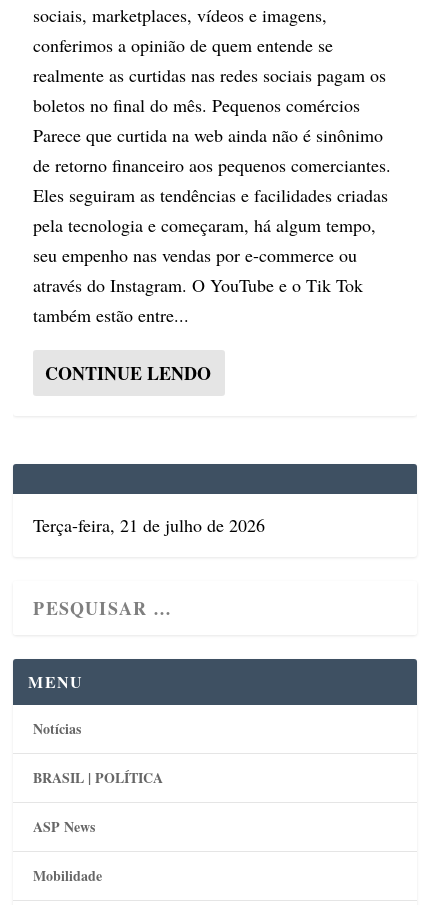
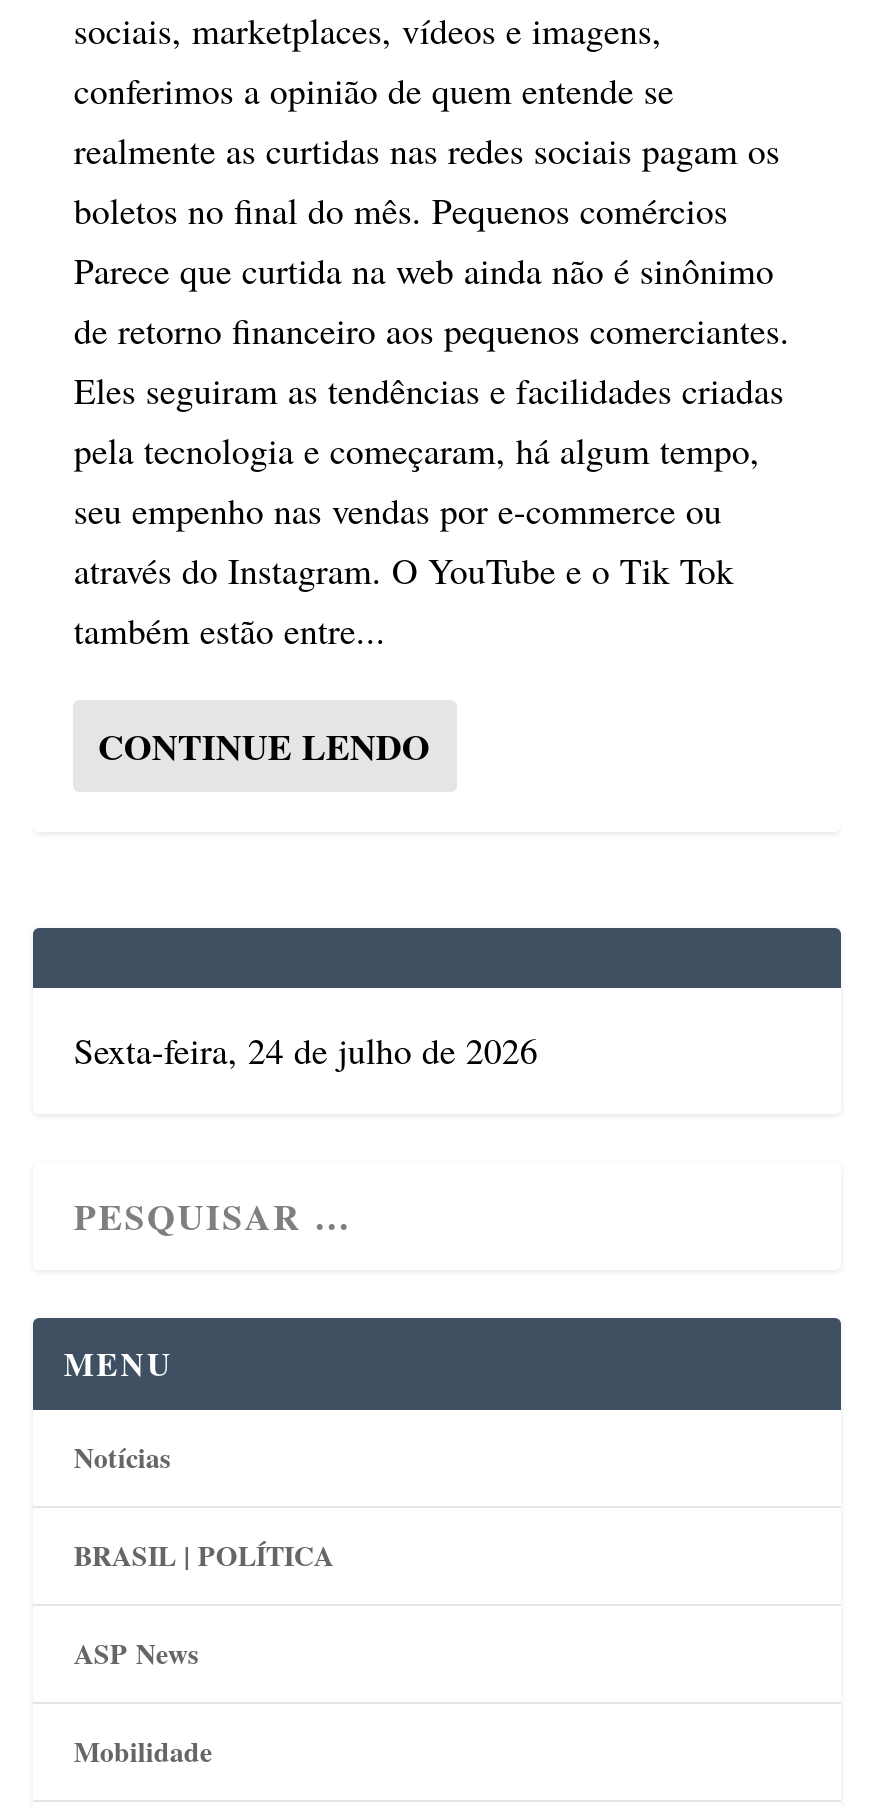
[33,513,265,537] Terça-feira, 21 de julho de 2026 -> [74,1027,538,1075] Sexta-feira, 24 de julho de 2026

